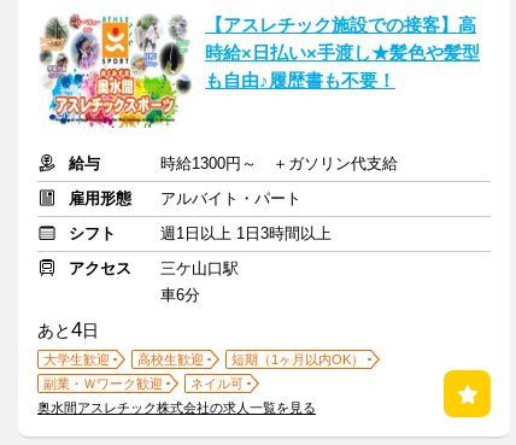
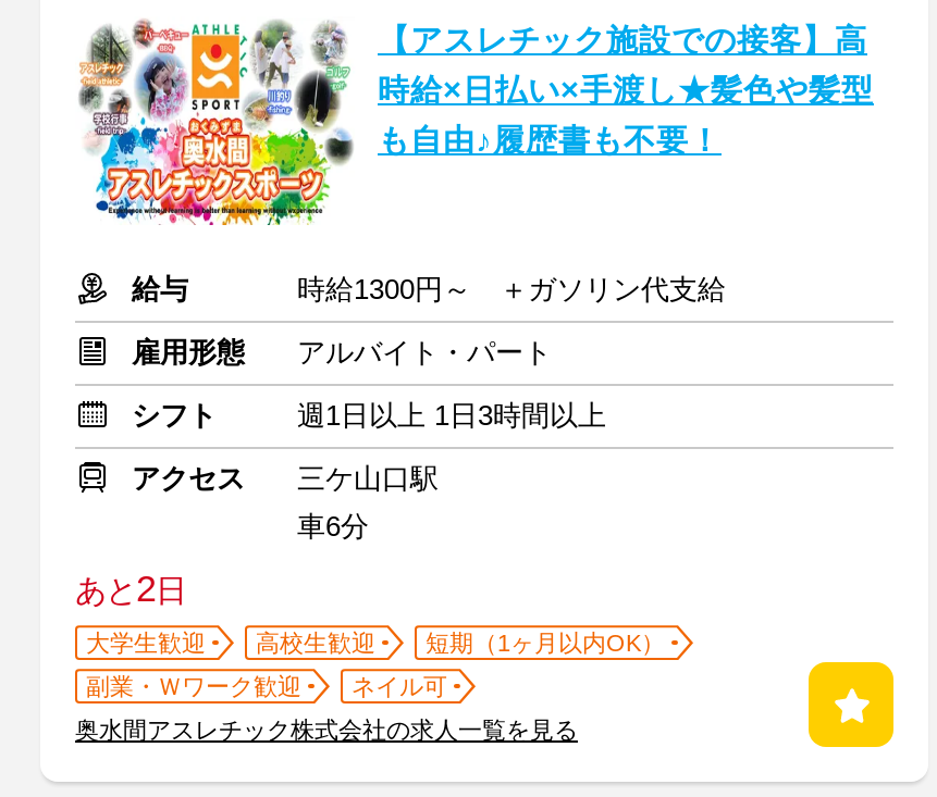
[37,318,99,341] あと4日 -> [75,569,186,610] あと2日

